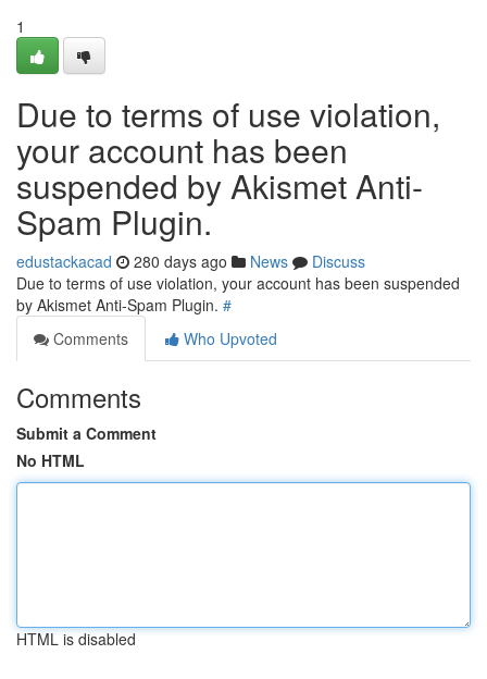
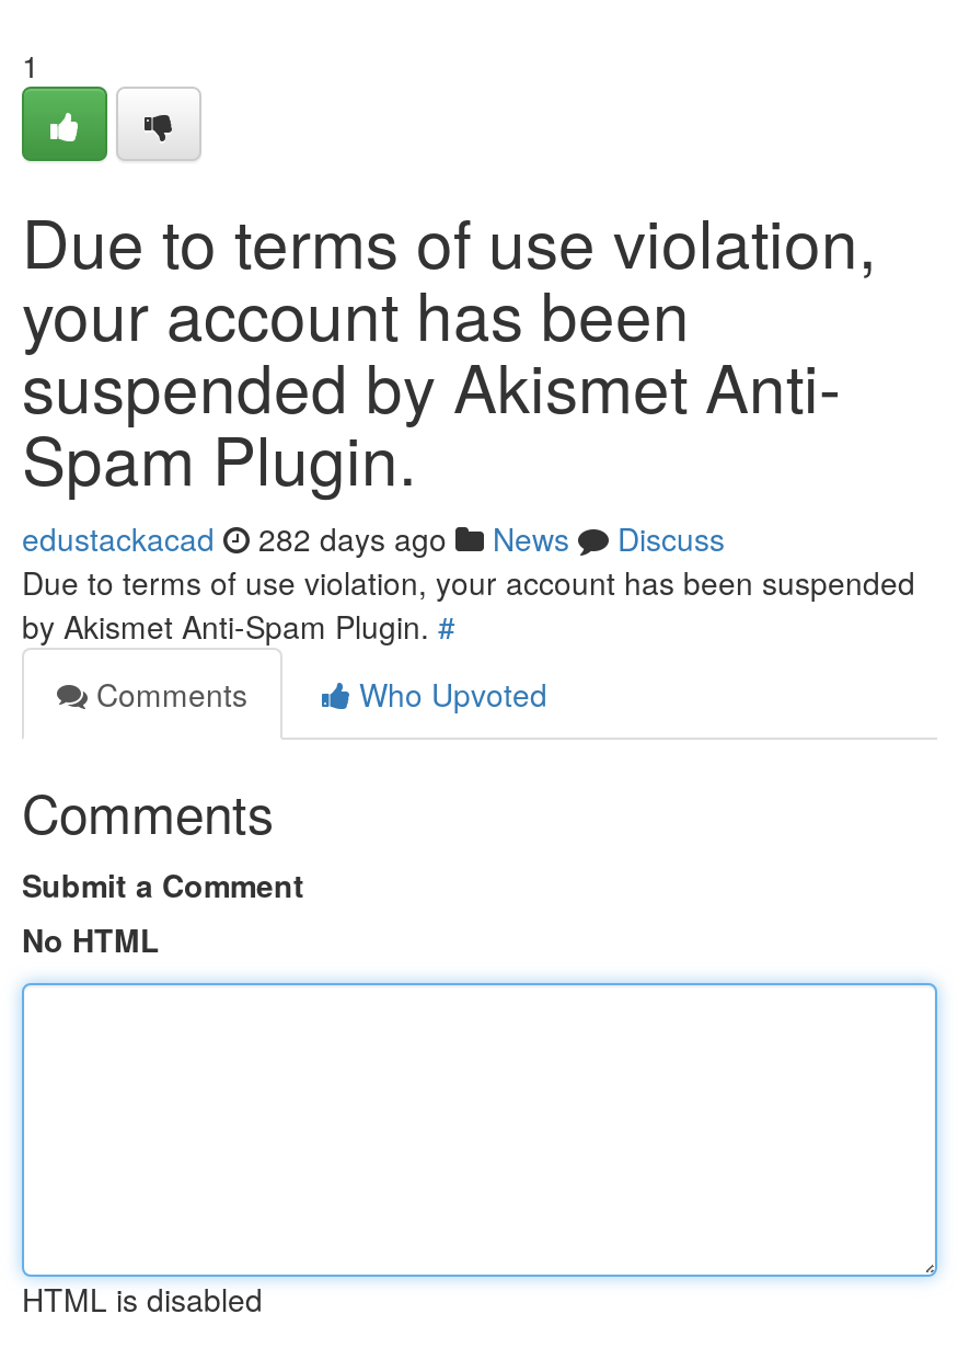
[16,250,365,272] edustackacad 280 days ago News Discuss -> [22,516,725,560] edustackacad 282 days ago News Discuss

